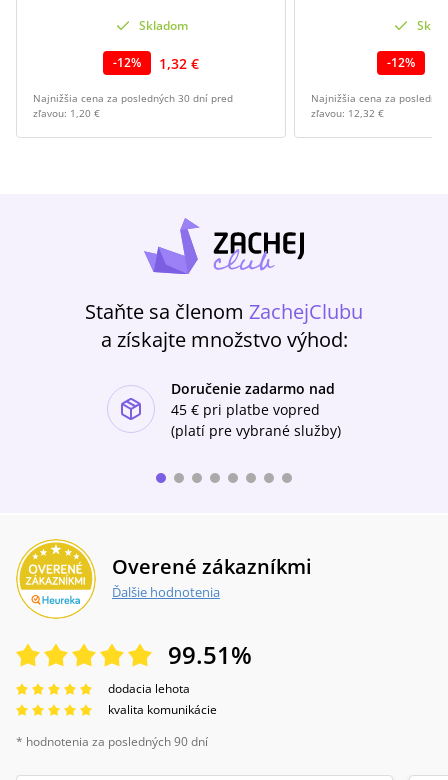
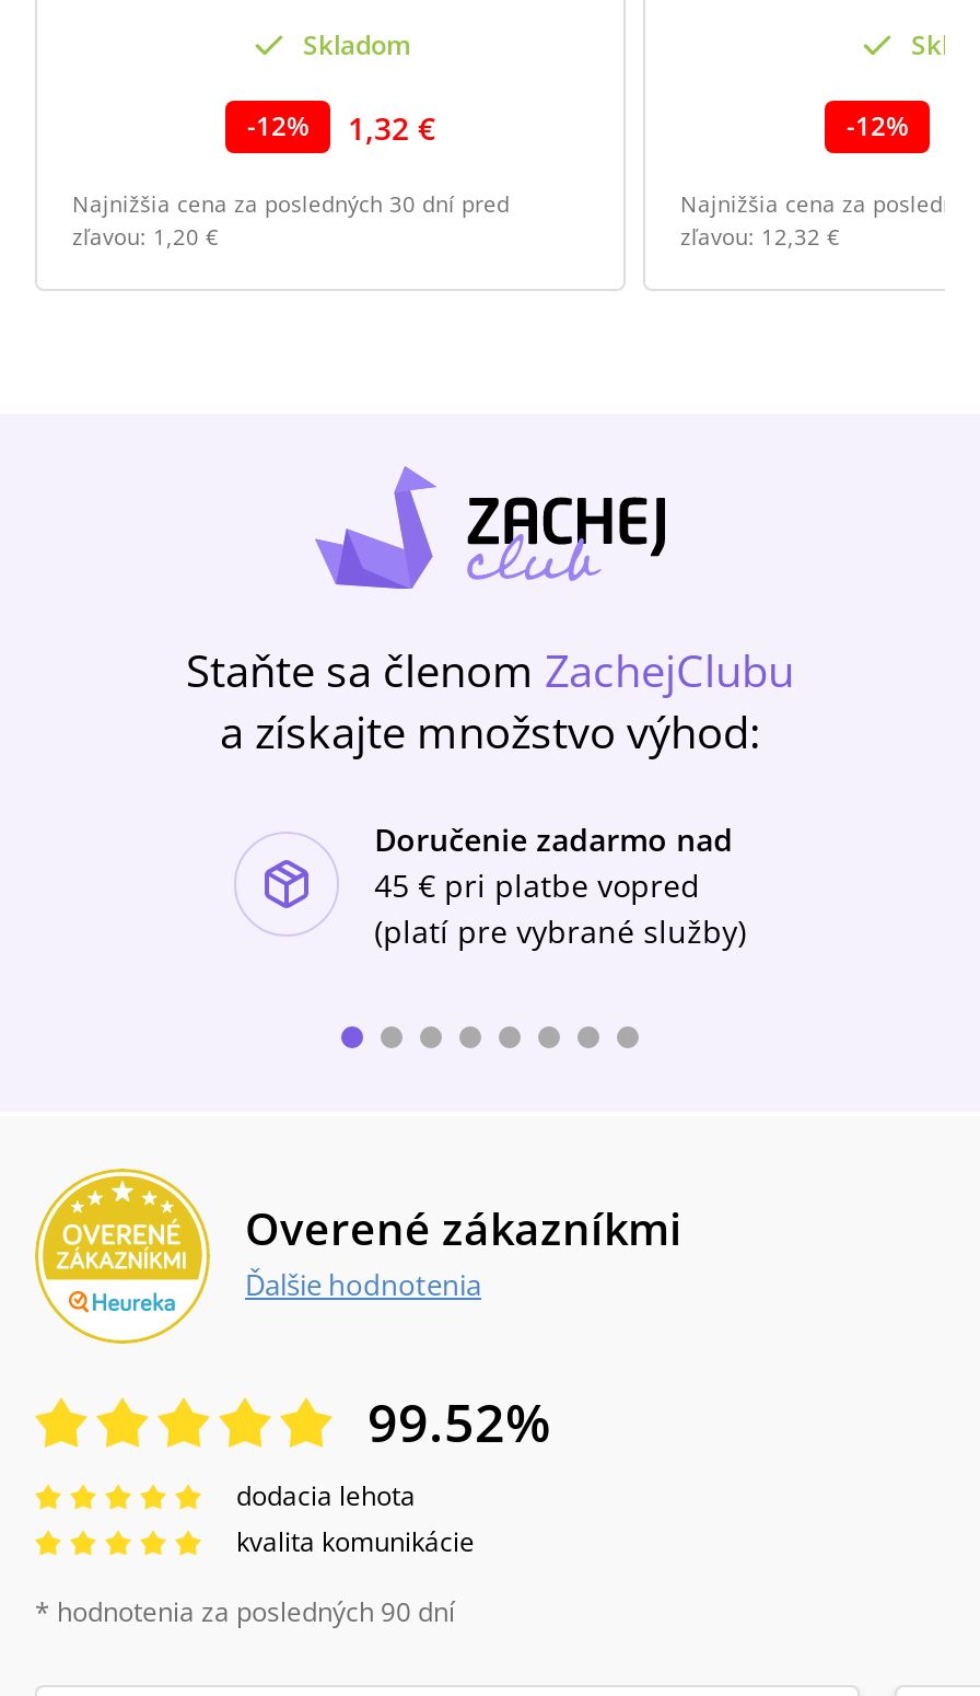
[168,638,252,671] 99.51% -> [367,1385,551,1457] 99.52%

